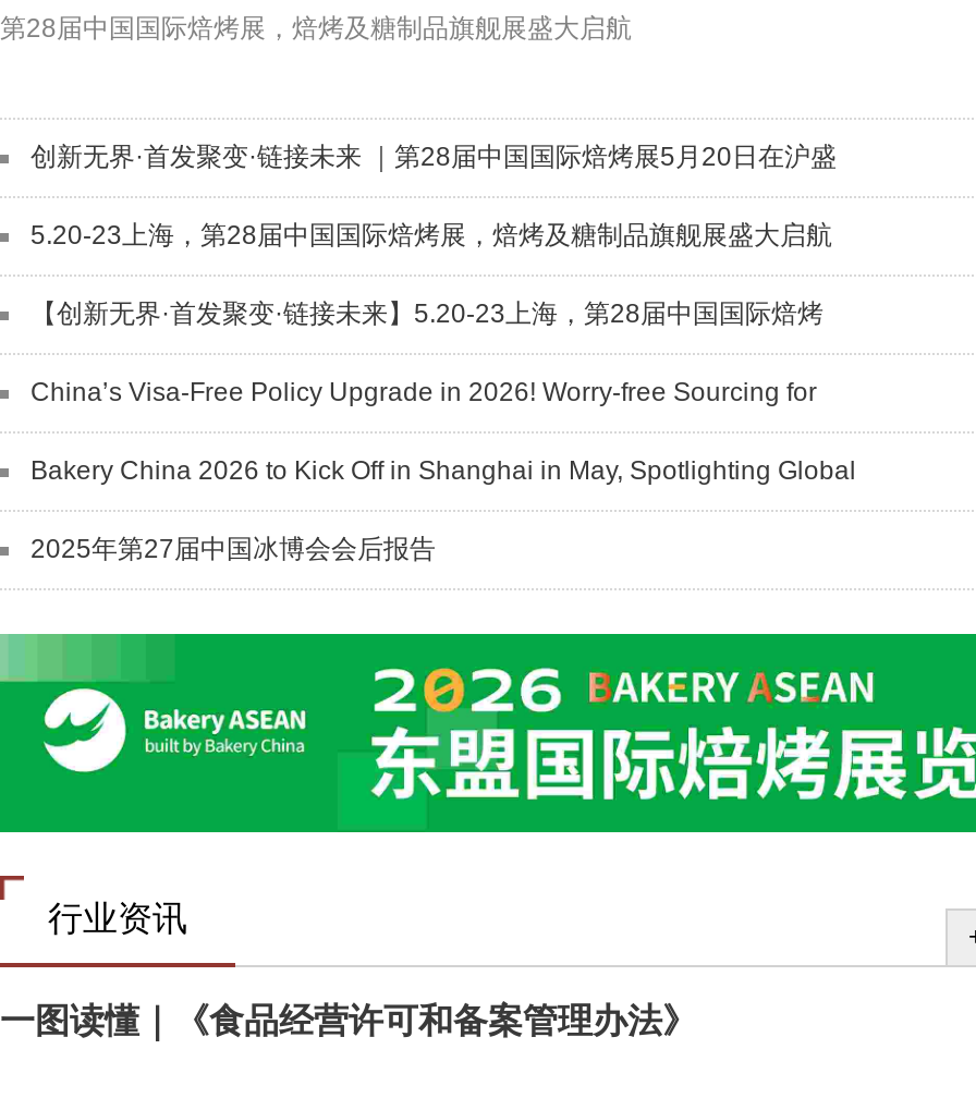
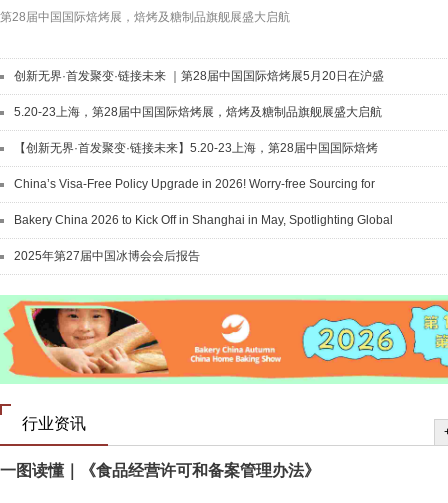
[7,634,969,832] [image] -> [3,295,445,384] [image]

